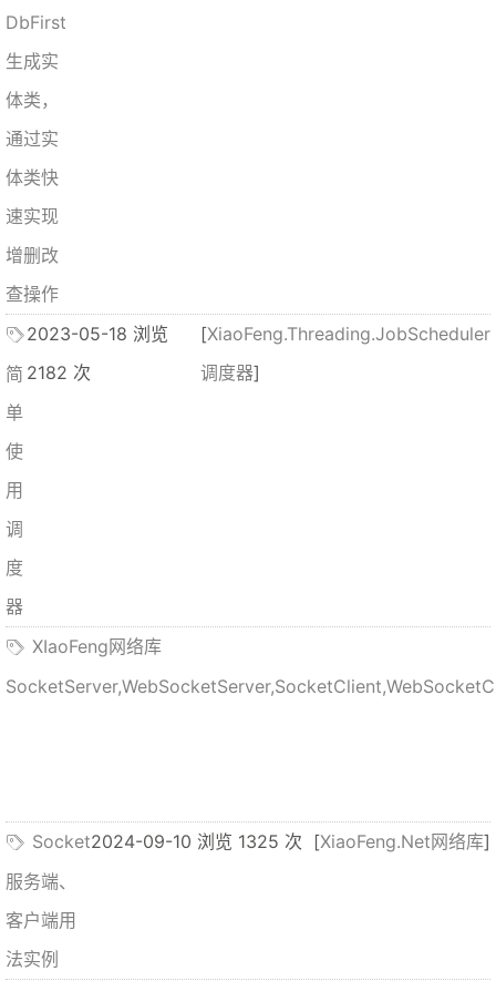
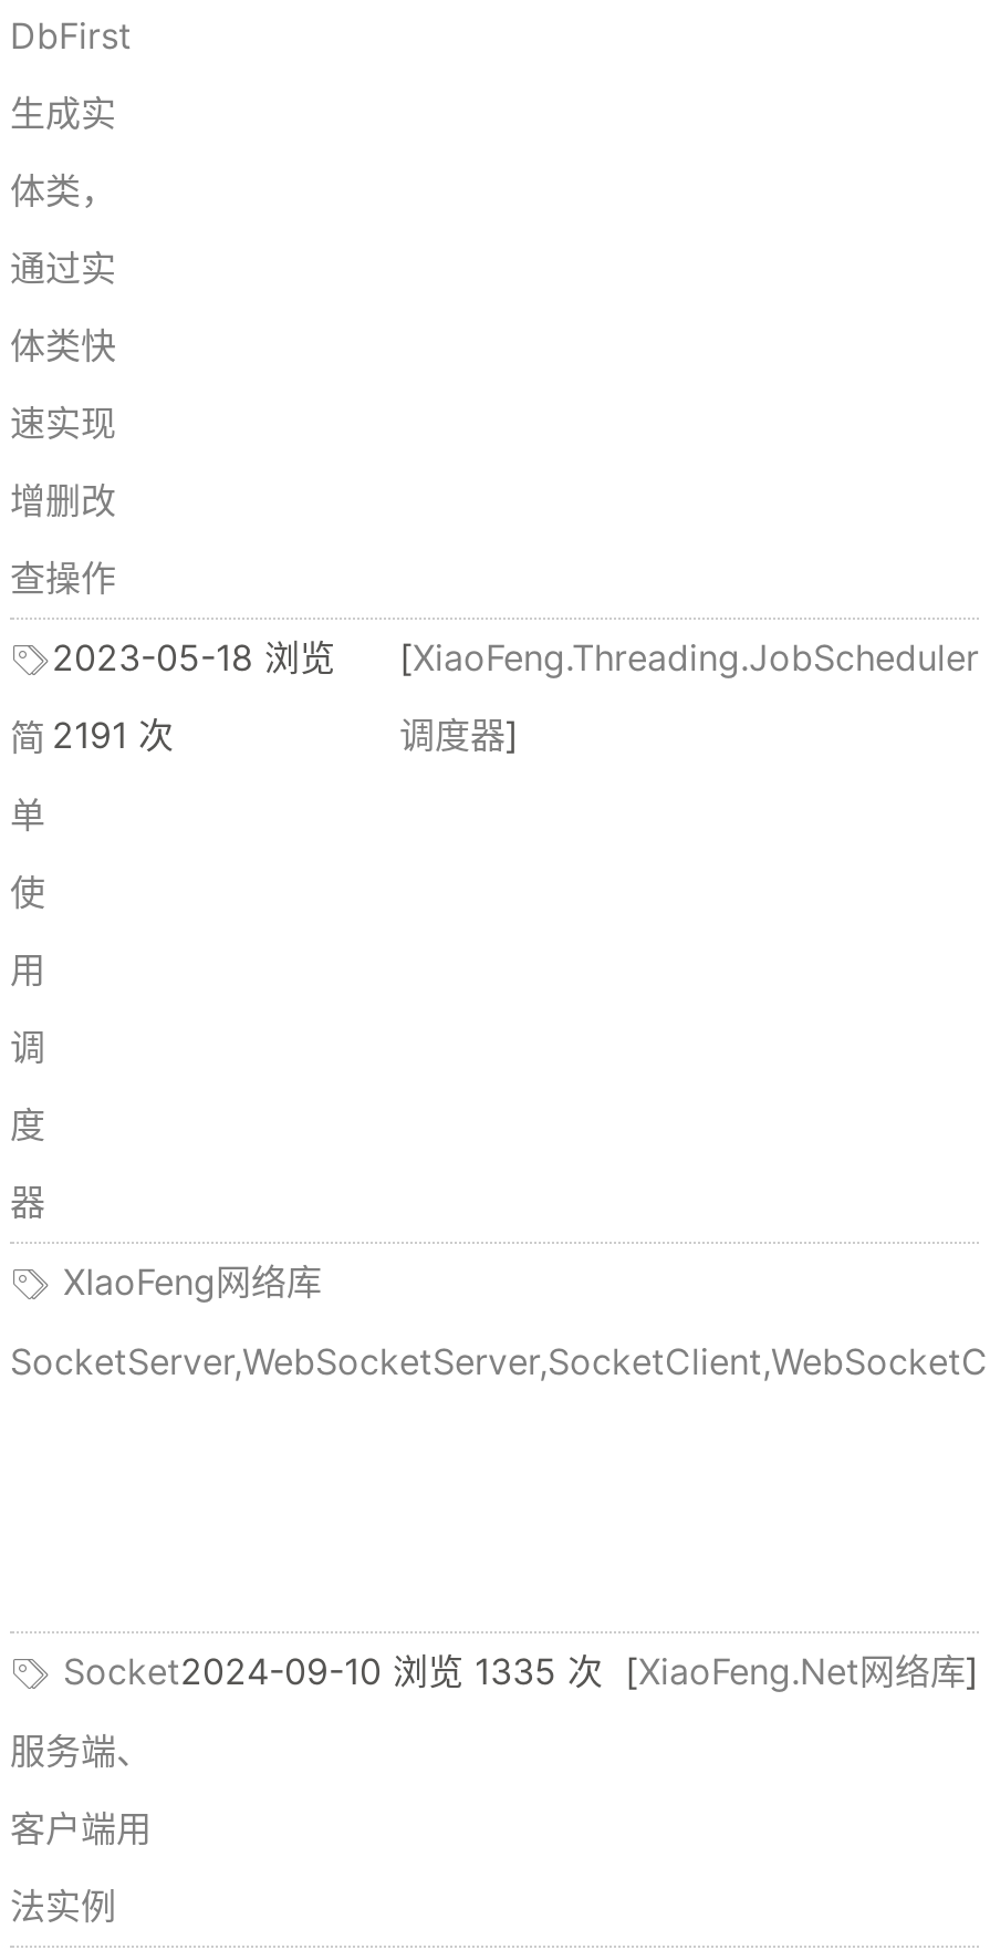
[6,361,91,385] 简 2182 次 -> [10,713,174,759] 简 2191 次
[91,830,490,853] 2024-09-10 浏览 1325 次 [XiaoFeng.Net网络库] -> [180,1649,979,1693] 2024-09-10 浏览 1335 次 [XiaoFeng.Net网络库]

